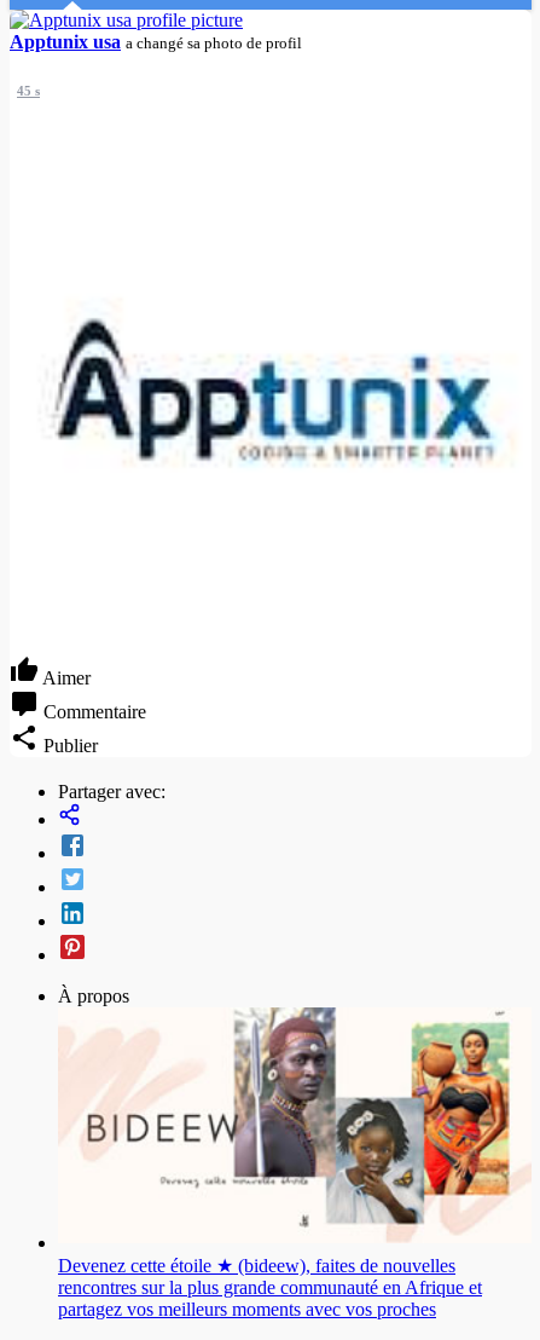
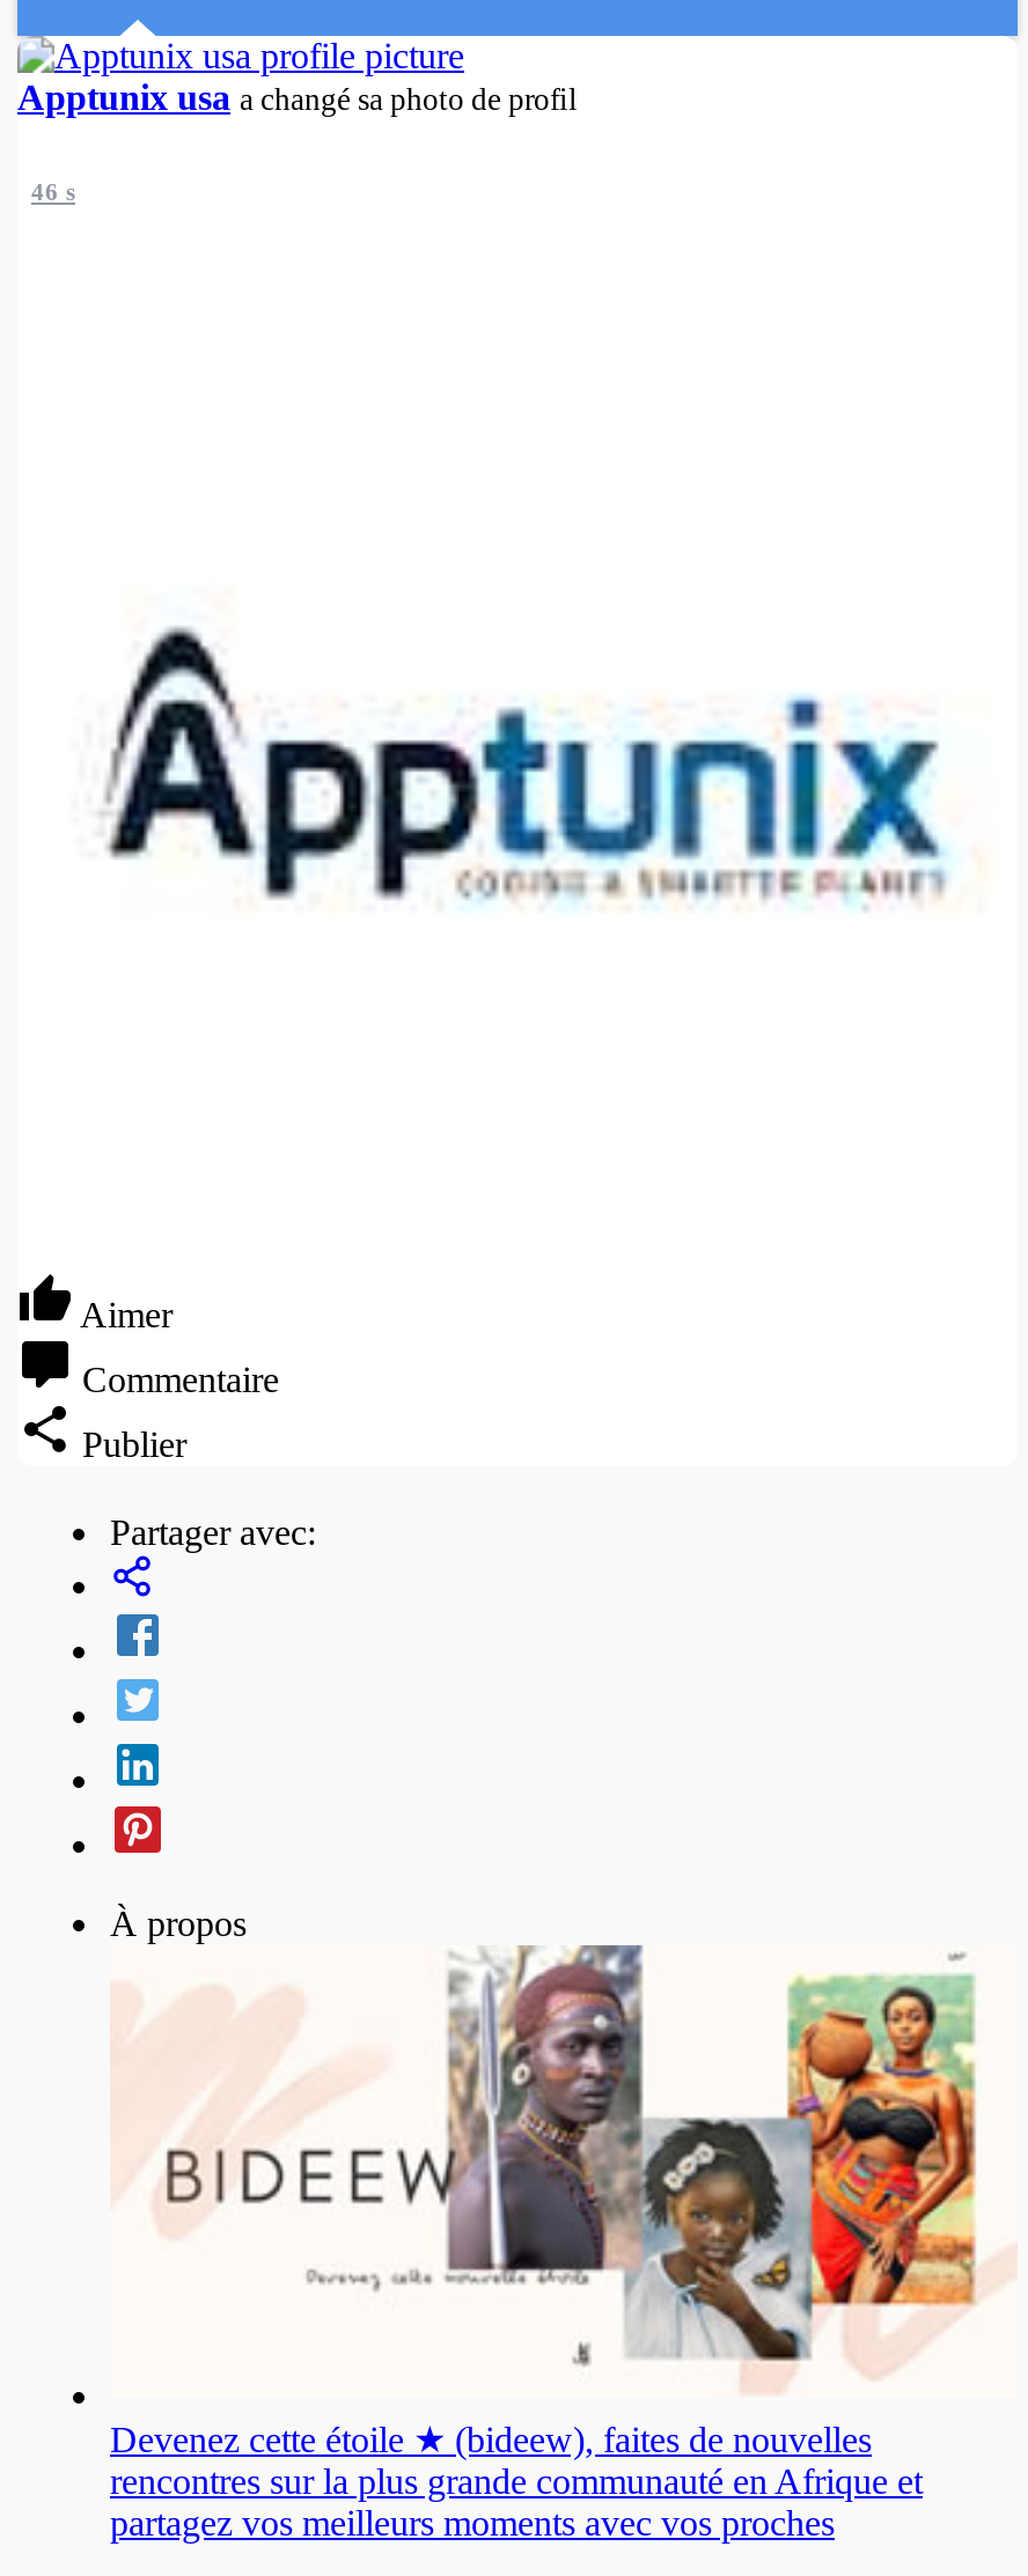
[17,83,40,98] 45 s -> [31,177,75,205] 46 s

